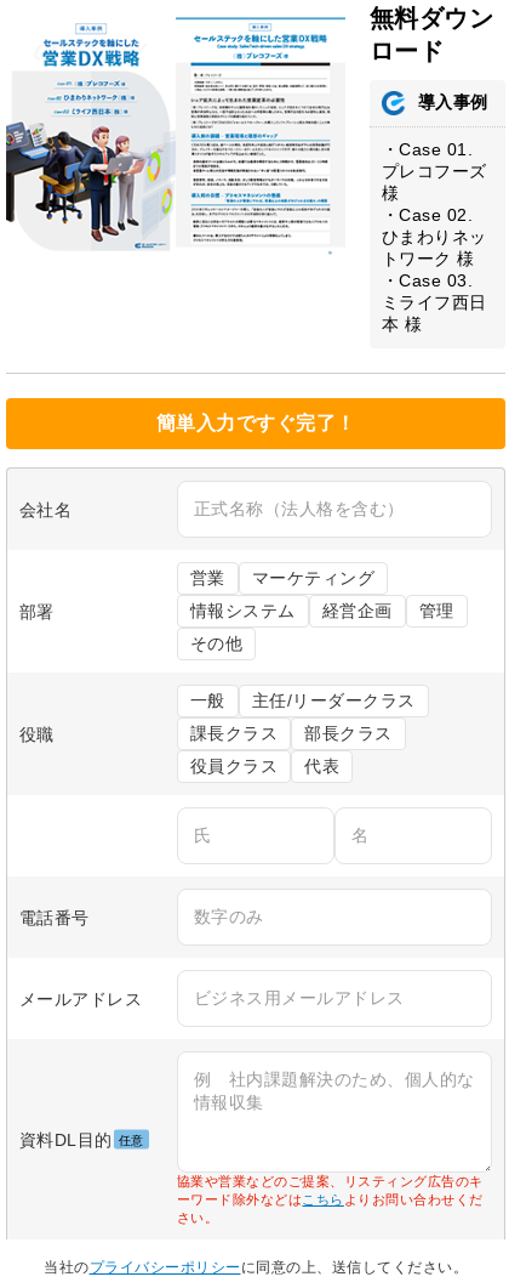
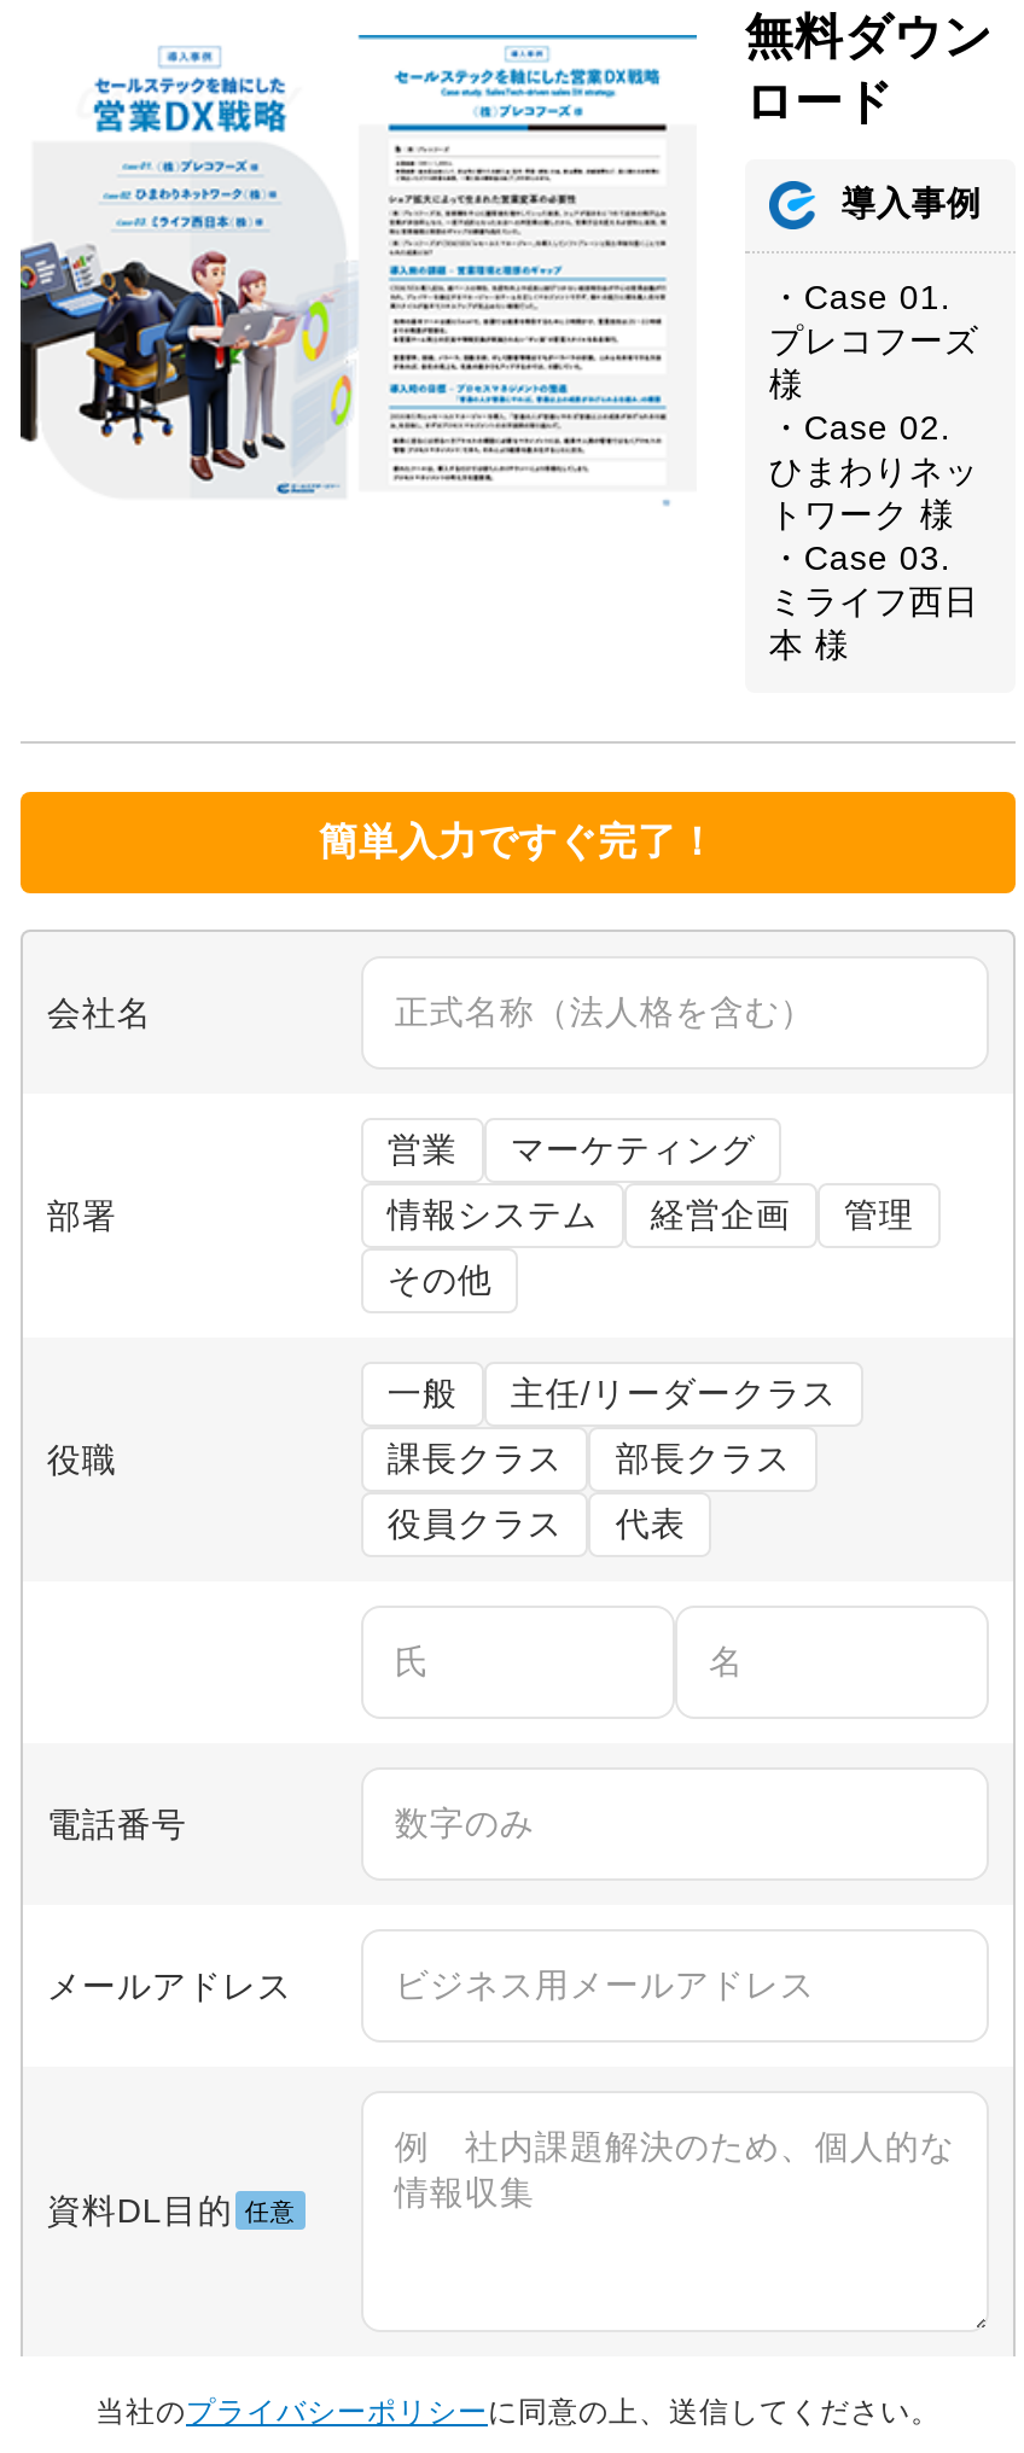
[177,1174,483,1225] 協業や営業などのご提案、リスティング広告のキ | ーワード除外などはこちらよりお問い合わせくだ | さい。 -> none

